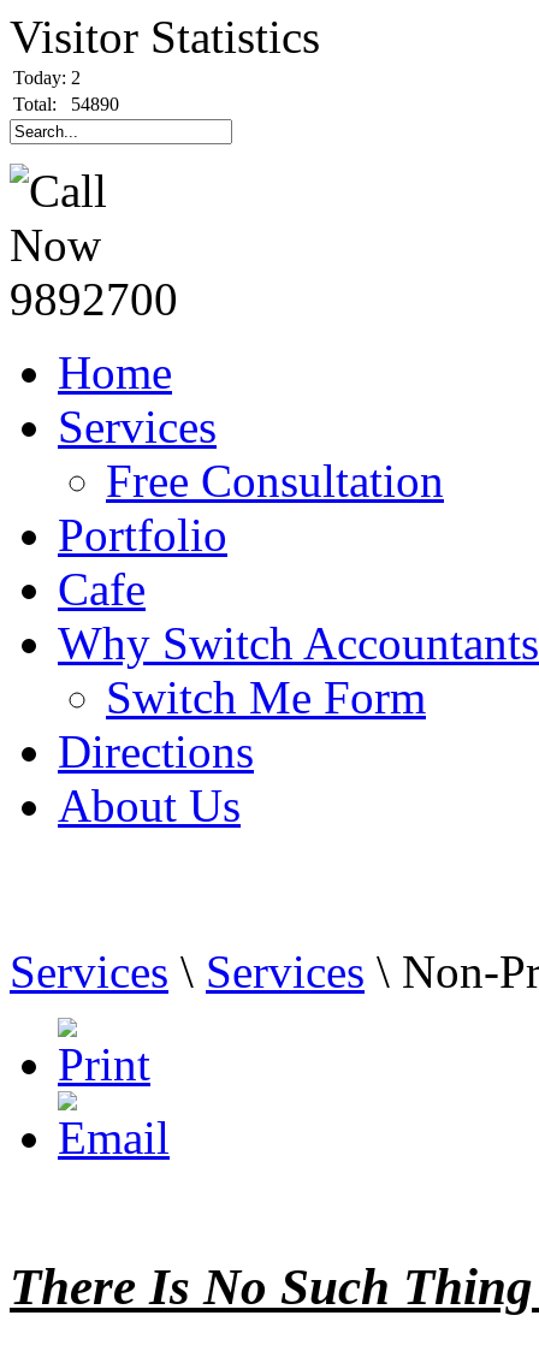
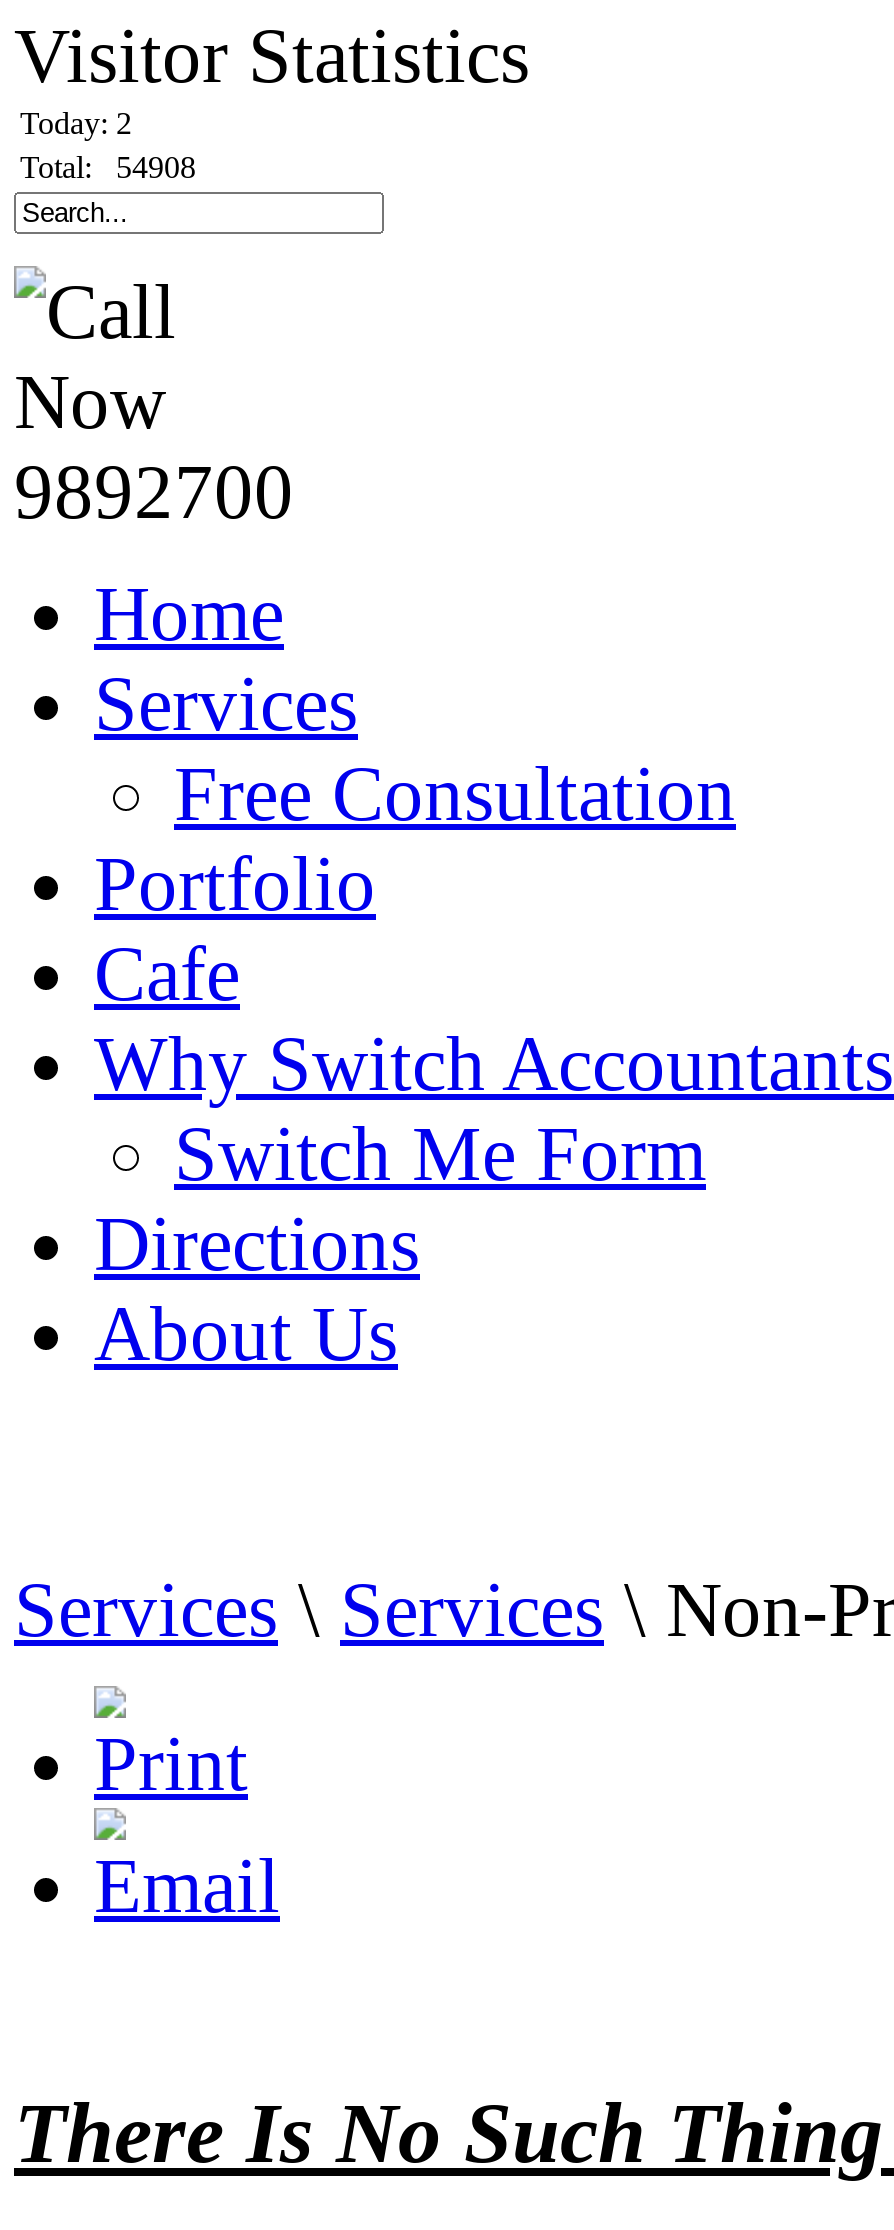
[13,94,119,114] Total: 54890 -> [20,150,196,184] Total: 54908

